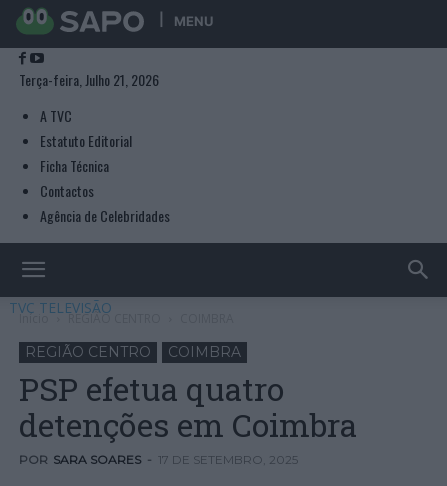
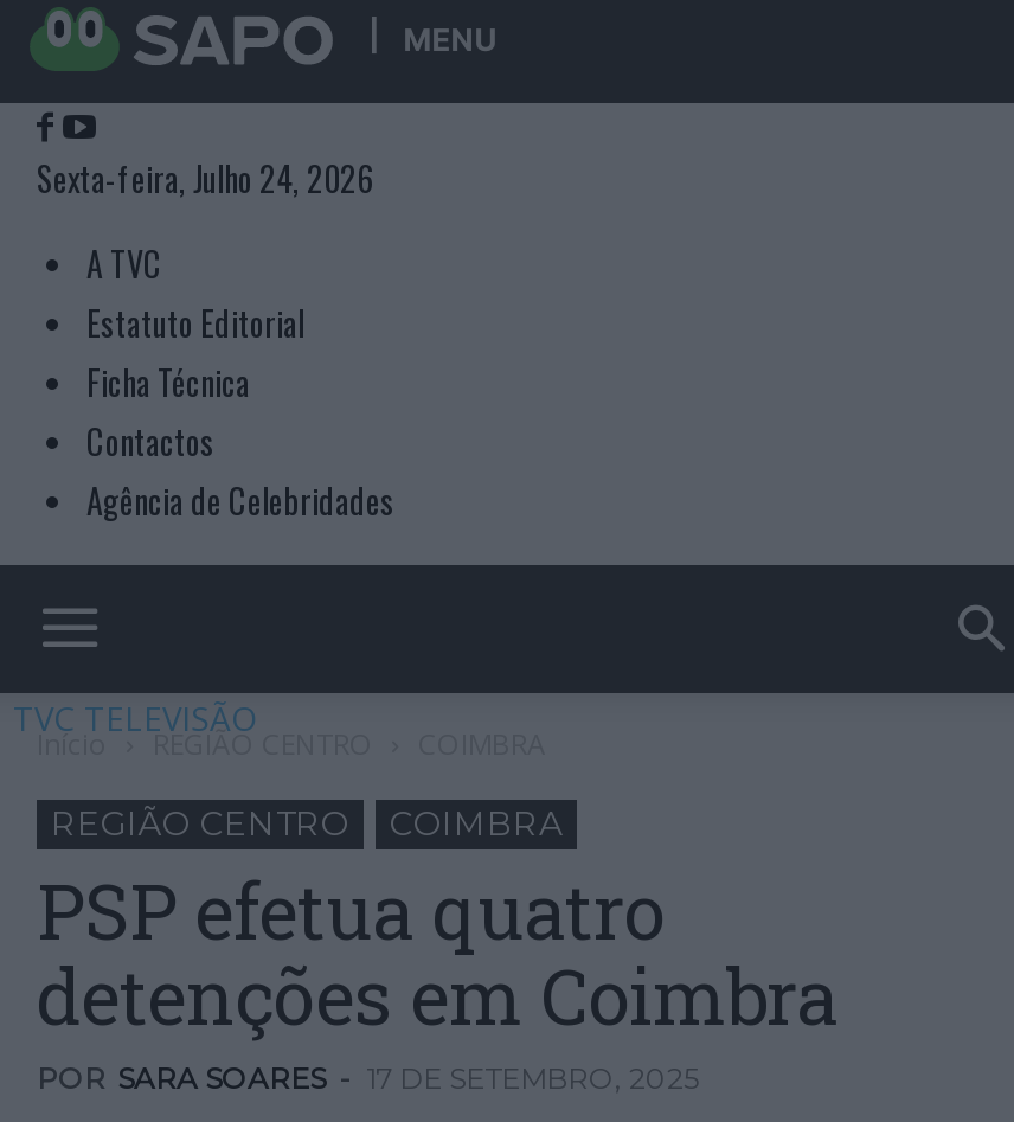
[19,69,159,90] Terça-feira, Julho 21, 2026 -> [37,153,373,203] Sexta-feira, Julho 24, 2026

